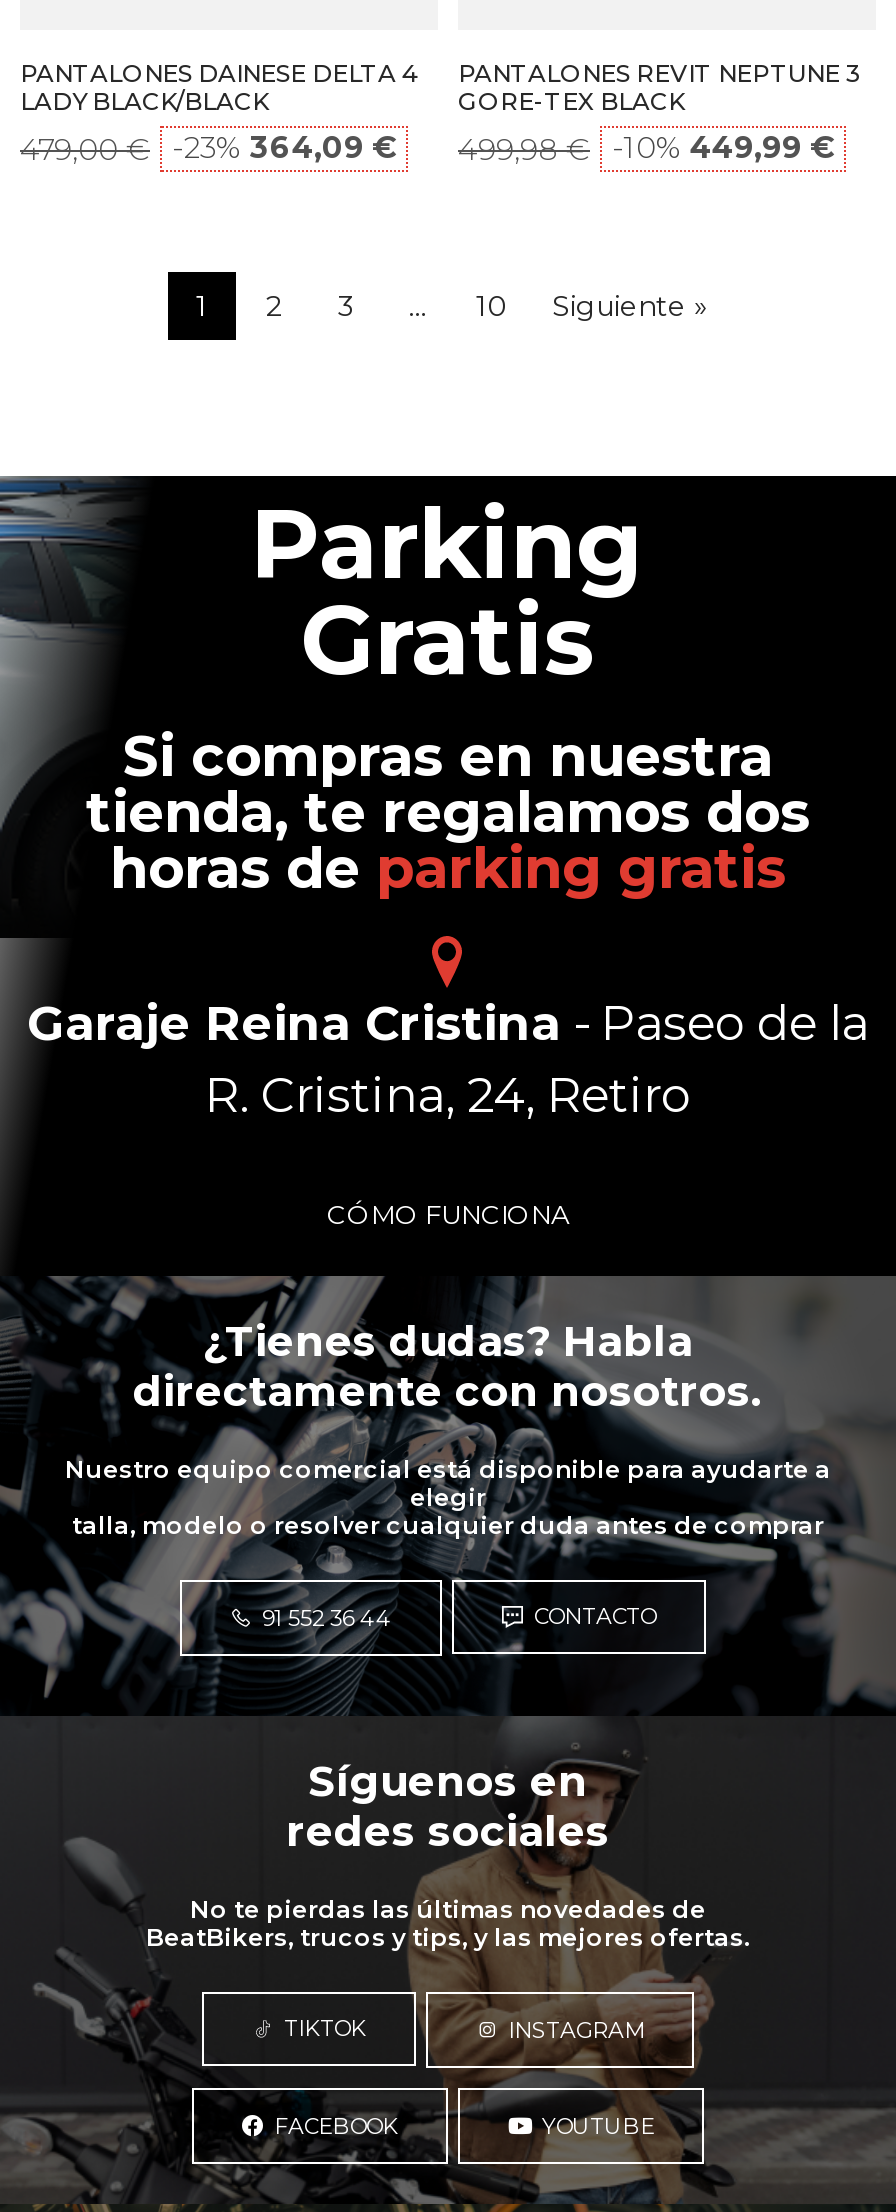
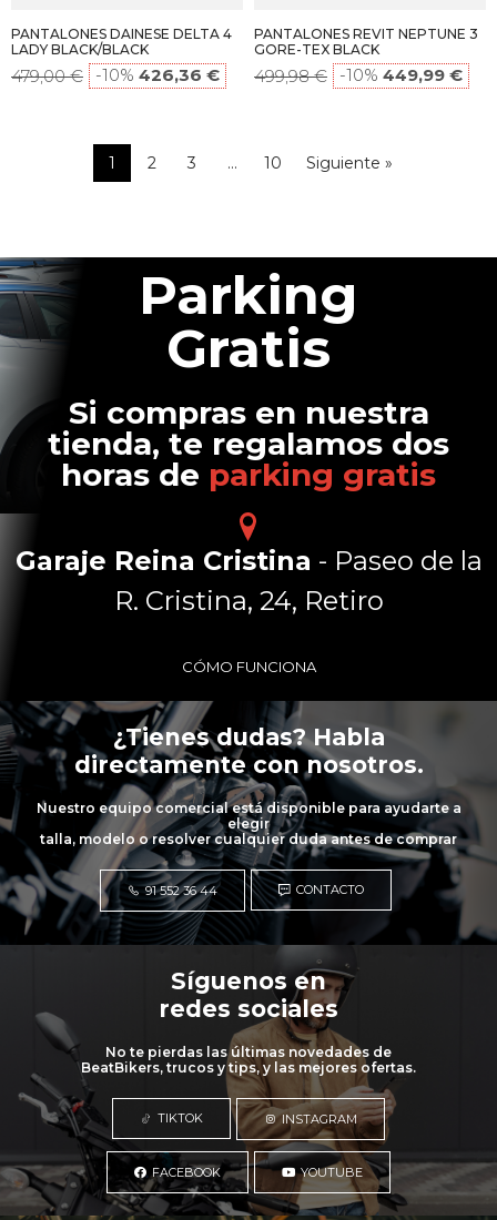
[20,128,834,168] 479,00 € -23%364,09 € 499,98 € -10%449,99 € -> [11,64,463,87] 479,00 € -10%426,36 € 499,98 € -10%449,99 €

